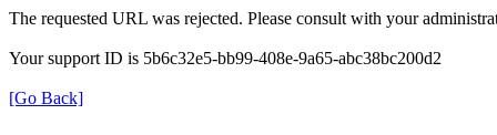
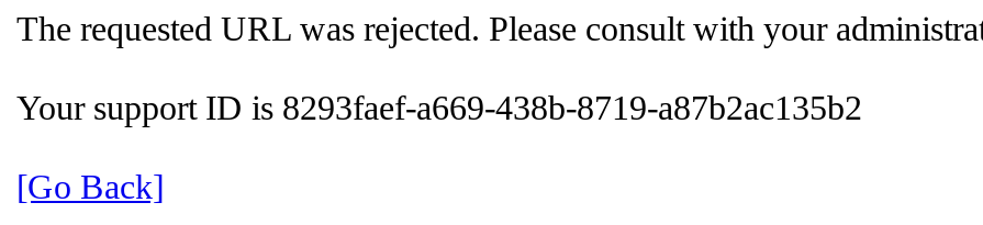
[9,49,442,67] Your support ID is 5b6c32e5-bb99-408e-9a65-abc38bc200d2 -> [16,89,862,126] Your support ID is 8293faef-a669-438b-8719-a87b2ac135b2

